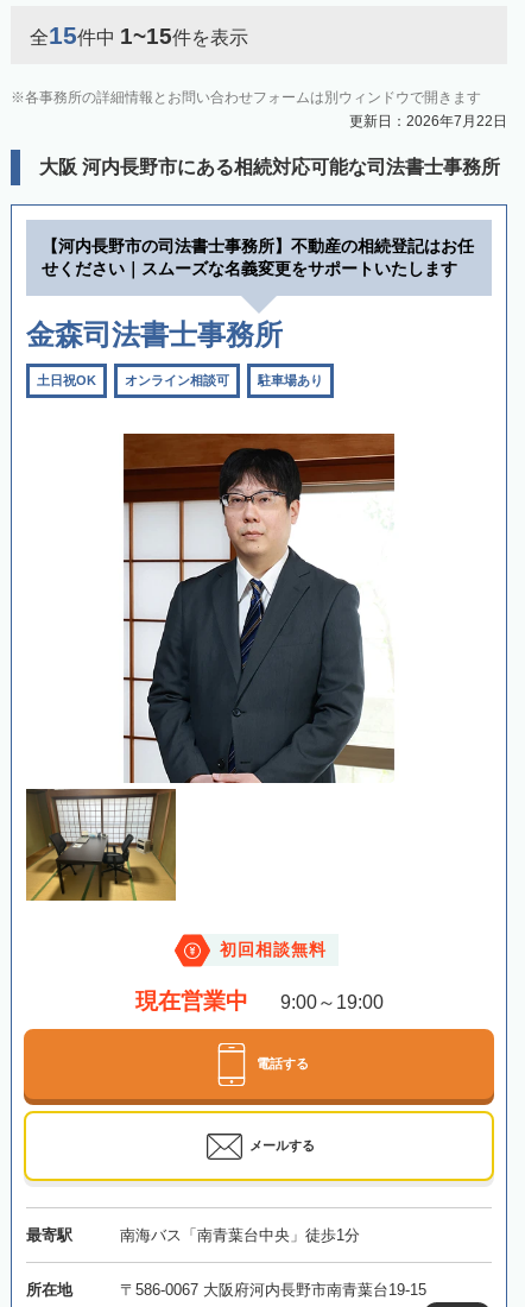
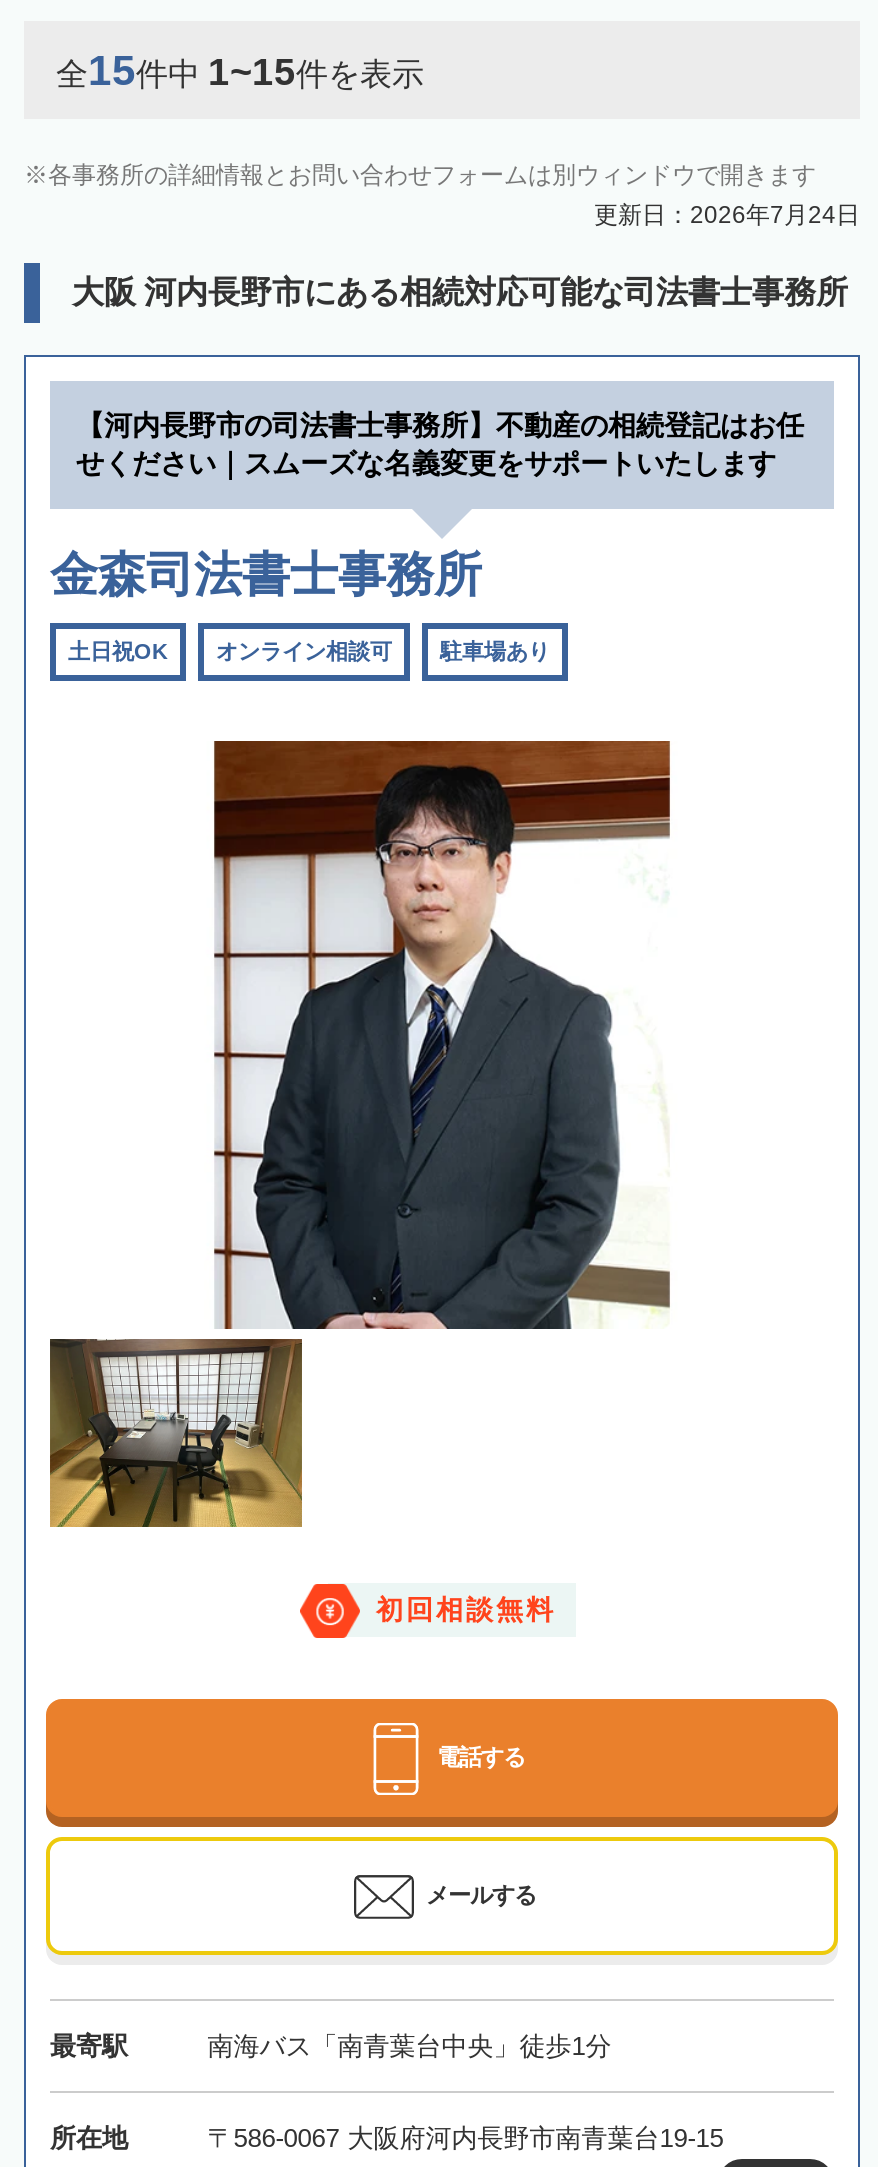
[349,113,507,130] 更新日：2026年7月22日 -> [594,201,860,229] 更新日：2026年7月24日
[135,989,383,1014] 現在営業中 | 9:00～19:00 -> none

